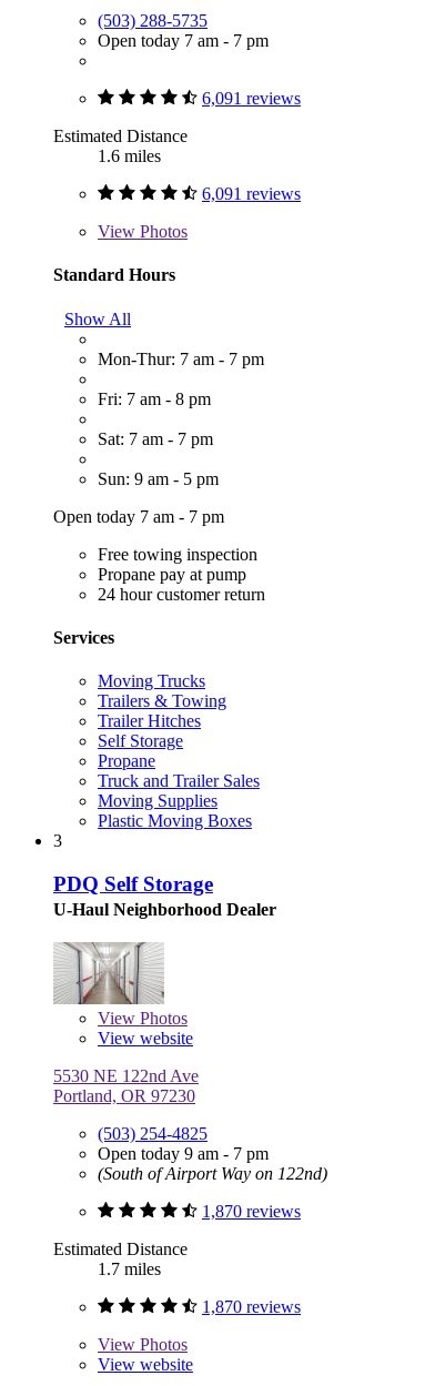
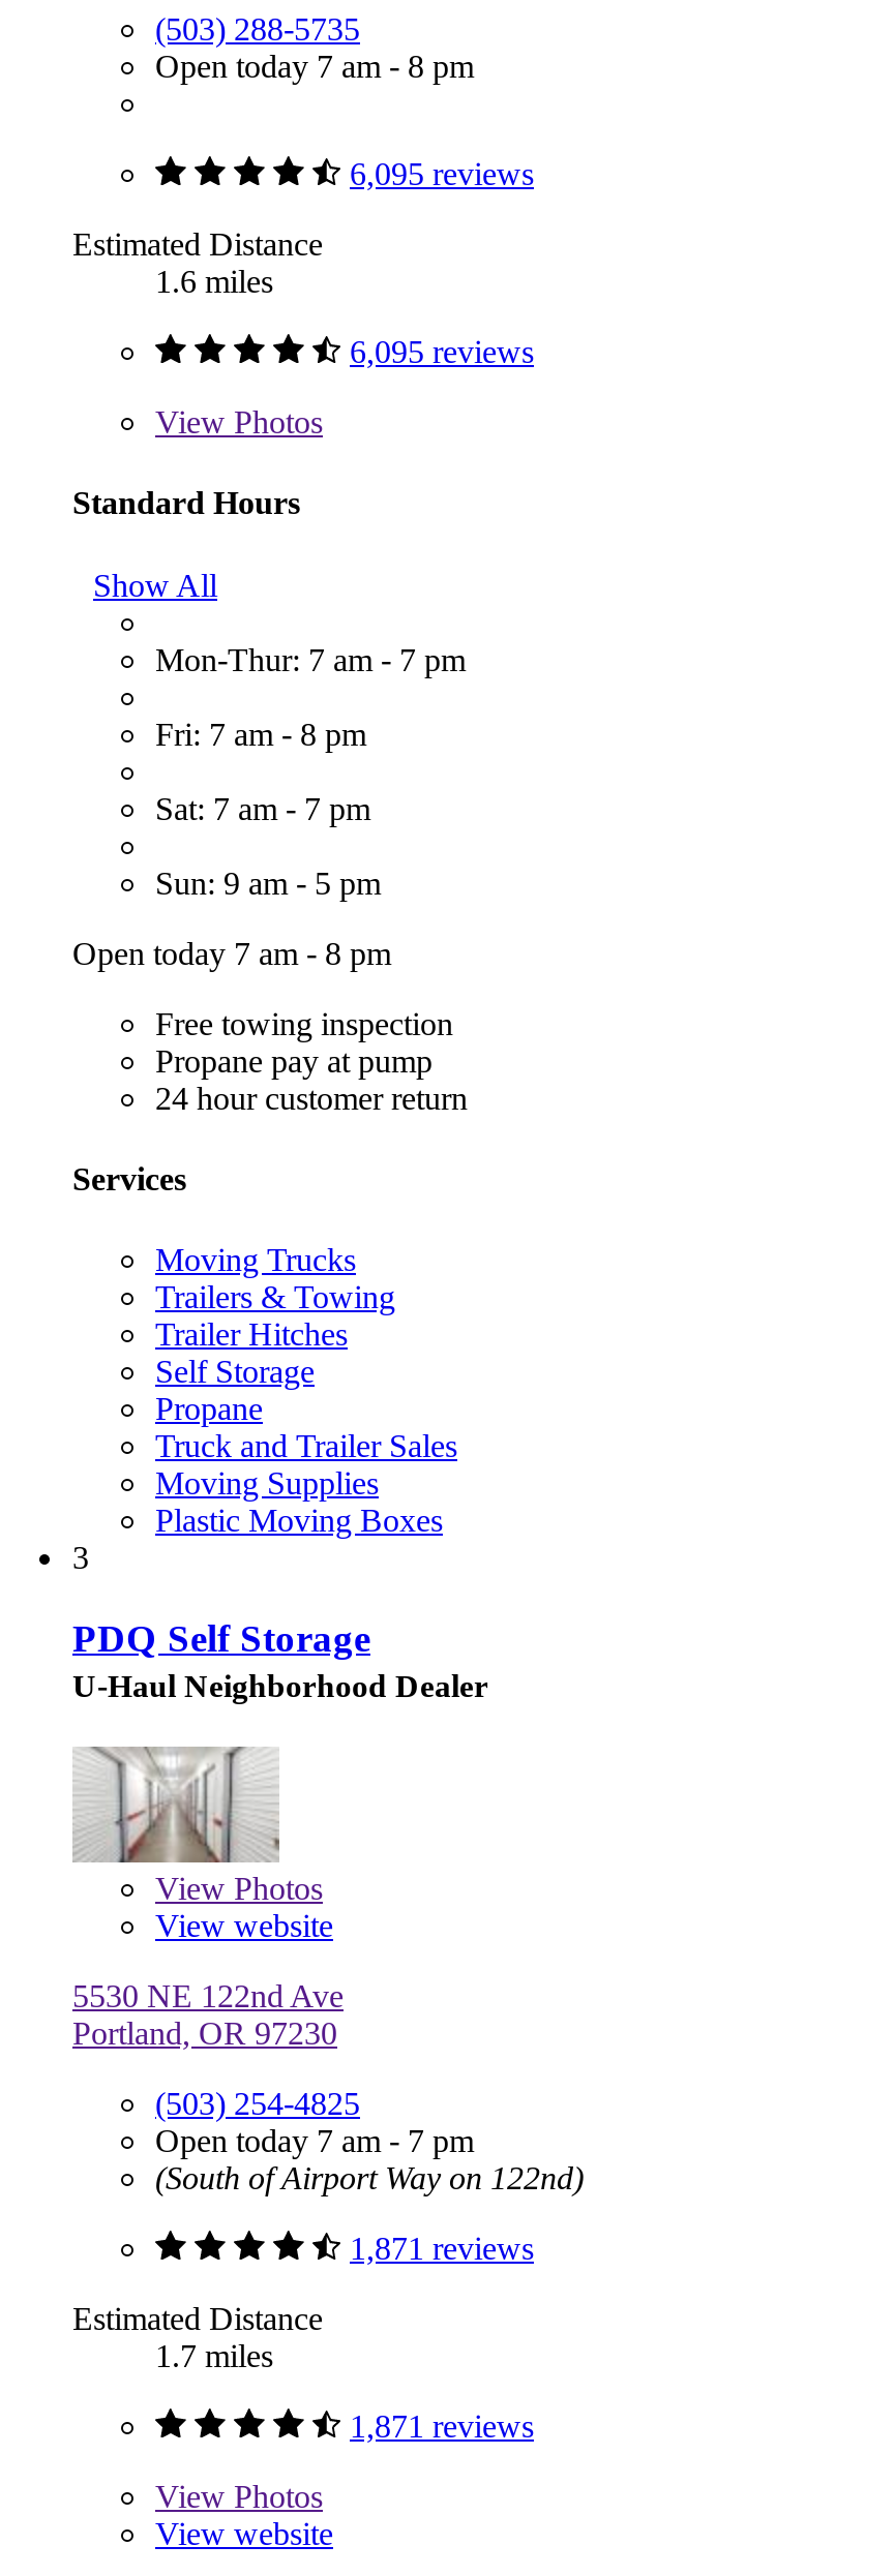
[98,31,269,50] Open today 7 am - 7 pm -> [155,49,474,84] Open today 7 am - 8 pm
[202,89,301,108] 6,091 reviews -> [350,156,534,191] 6,095 reviews
[202,184,301,203] 6,091 reviews -> [350,334,534,369] 6,095 reviews
[53,507,224,525] Open today 7 am - 7 pm -> [72,935,391,970] Open today 7 am - 8 pm
[98,1144,269,1162] Open today 9 am - 7 pm -> [155,2122,474,2157] Open today 7 am - 7 pm
[202,1201,301,1220] 1,870 reviews -> [350,2230,534,2265] 1,871 reviews
[202,1297,301,1316] 1,870 reviews -> [350,2407,534,2443] 1,871 reviews

